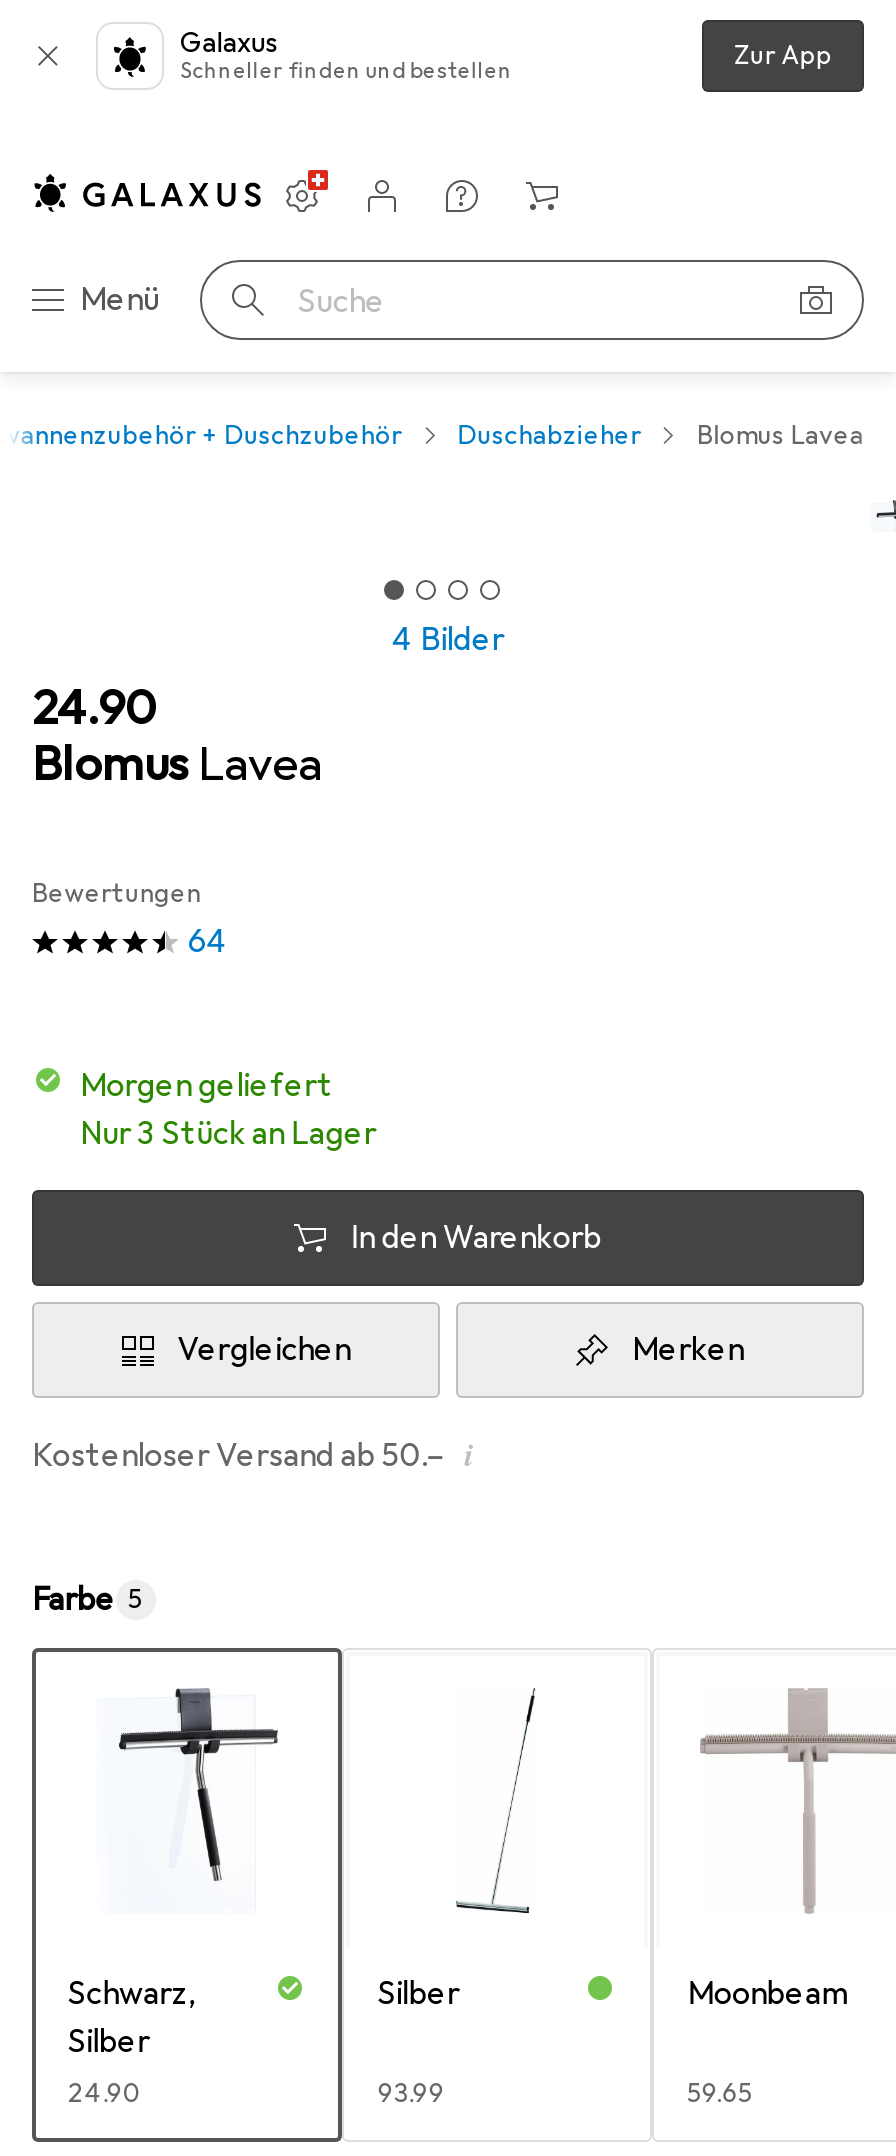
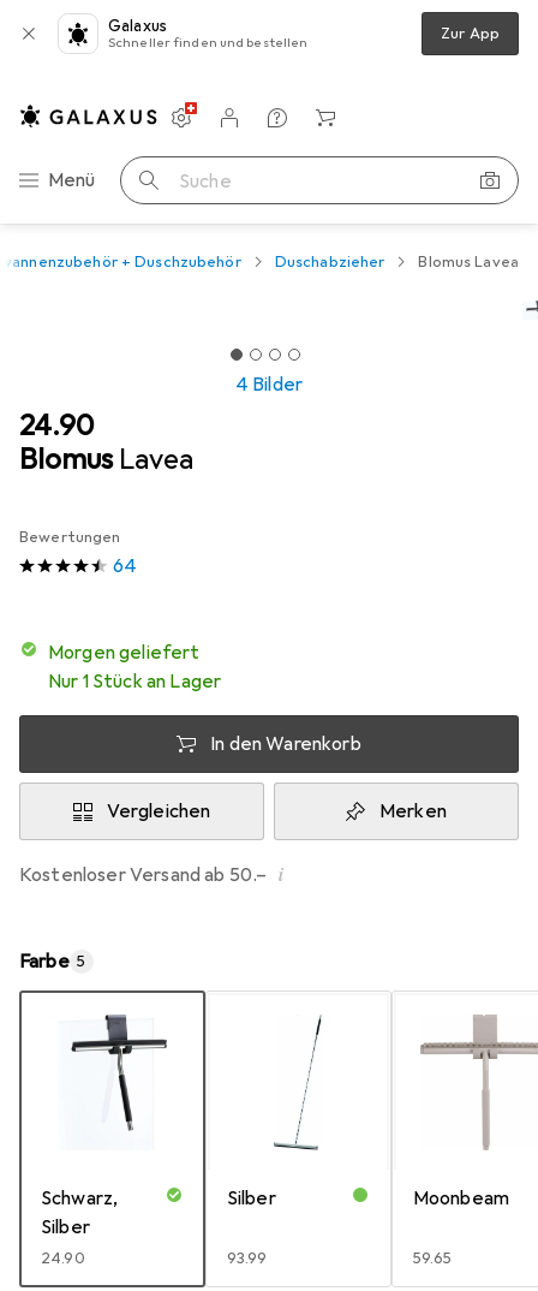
[80,1114,376,1154] Nur 3 Stück an Lager -> [48,670,221,694] Nur 1 Stück an Lager

